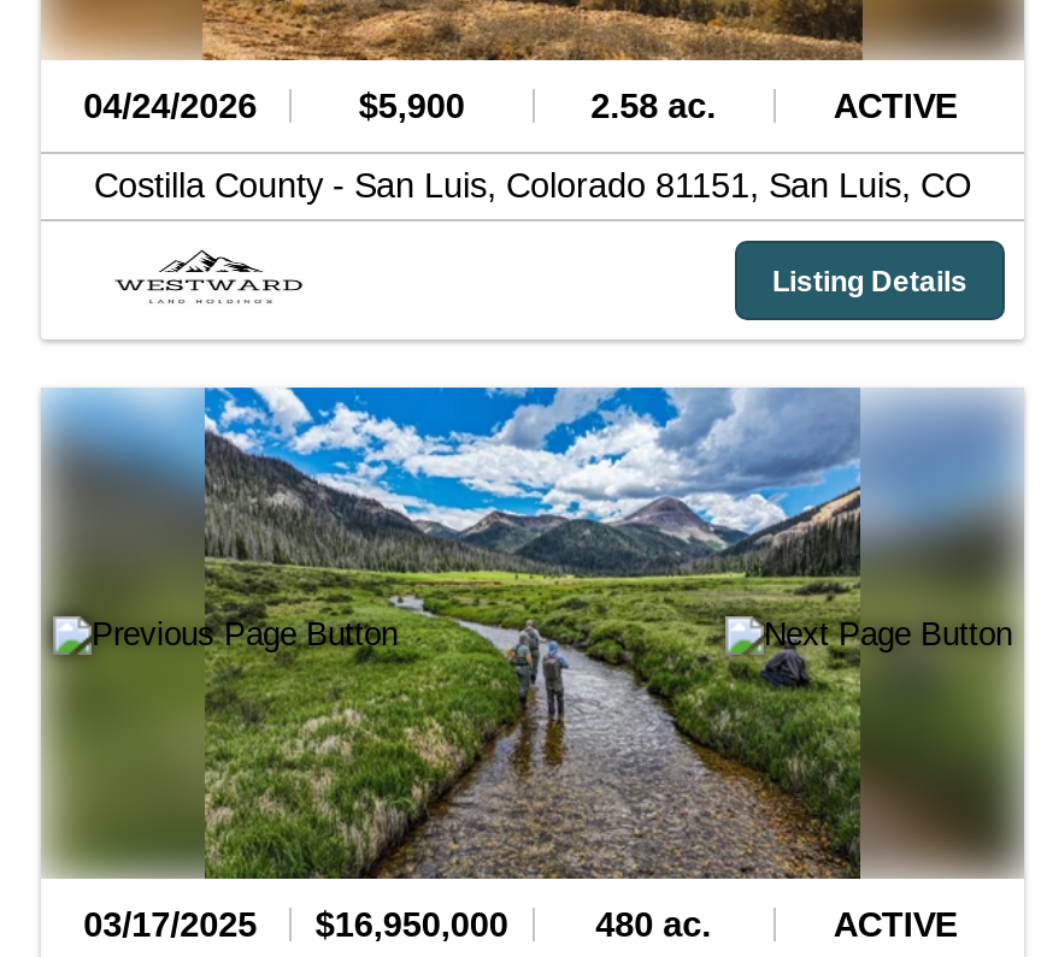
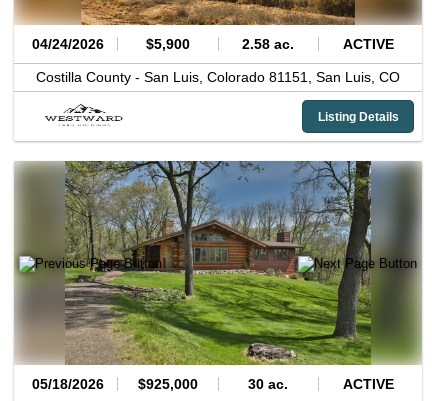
[41,385,1022,943] [image] | 03/17/2025 -> [14,160,422,392] [image] | 05/18/2026
[315,904,508,943] $16,950,000 -> [138,376,198,392] $925,000
[595,904,711,943] 480 ac. -> [248,376,288,392] 30 ac.

